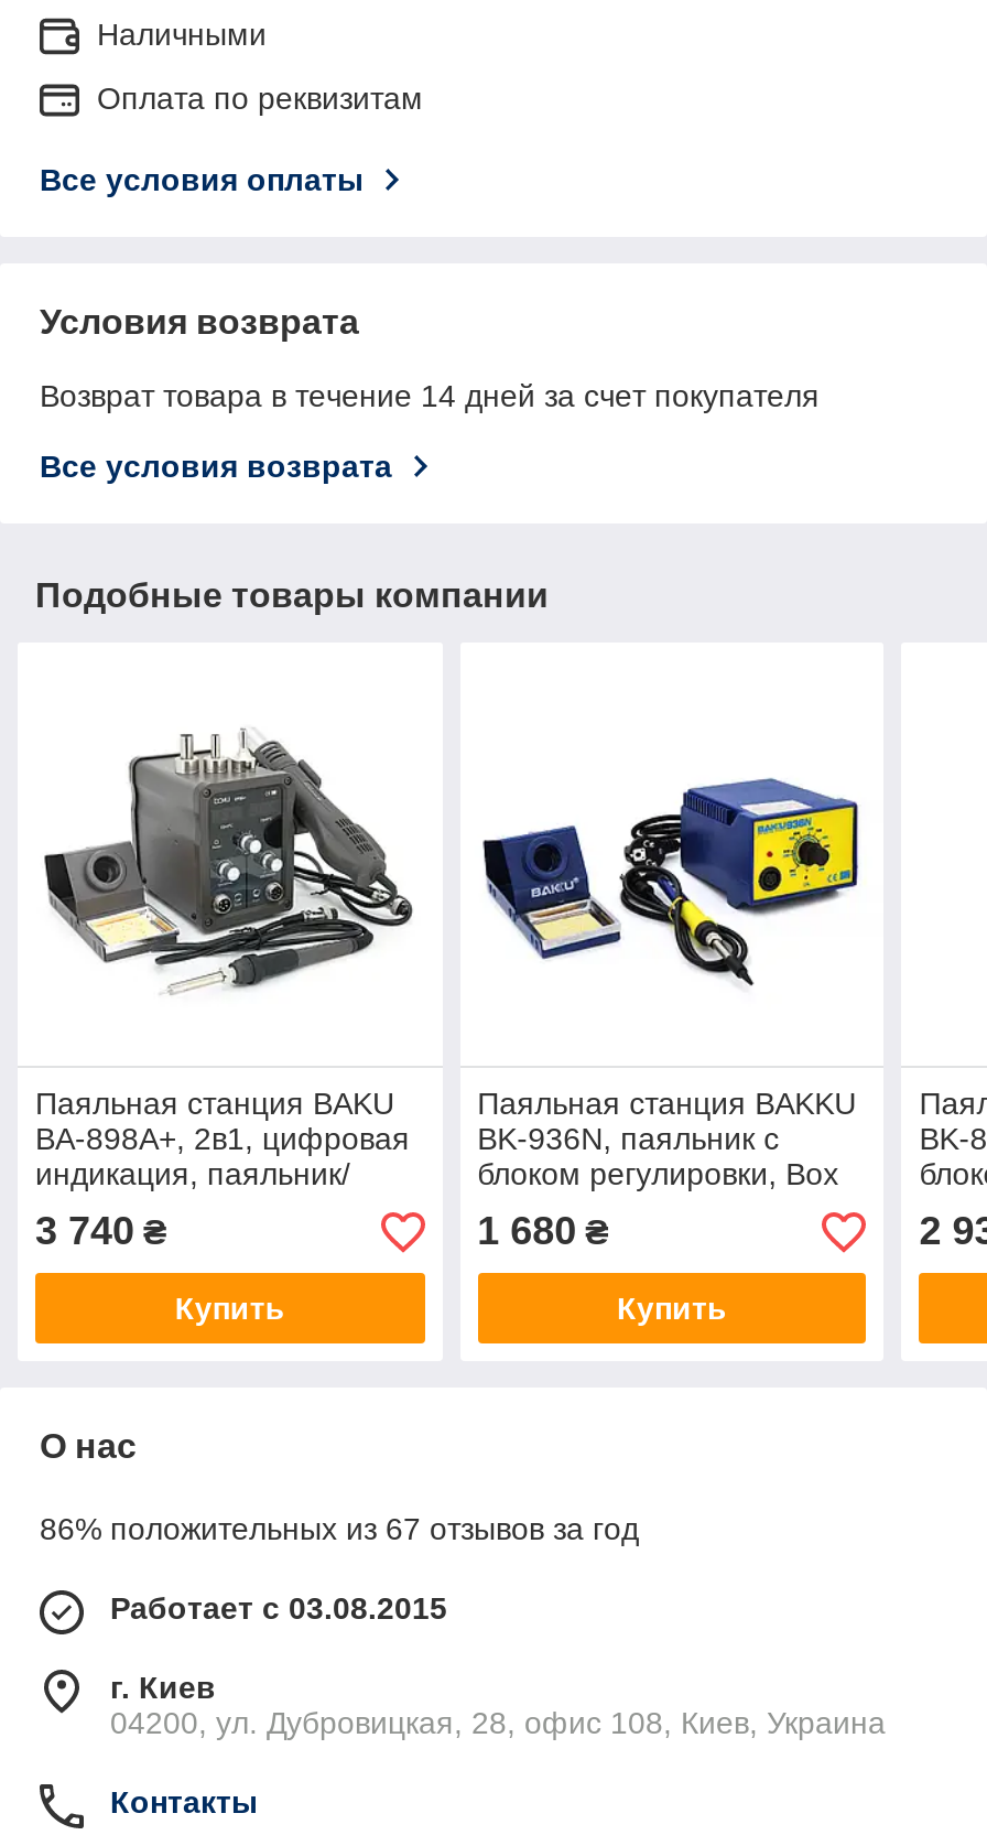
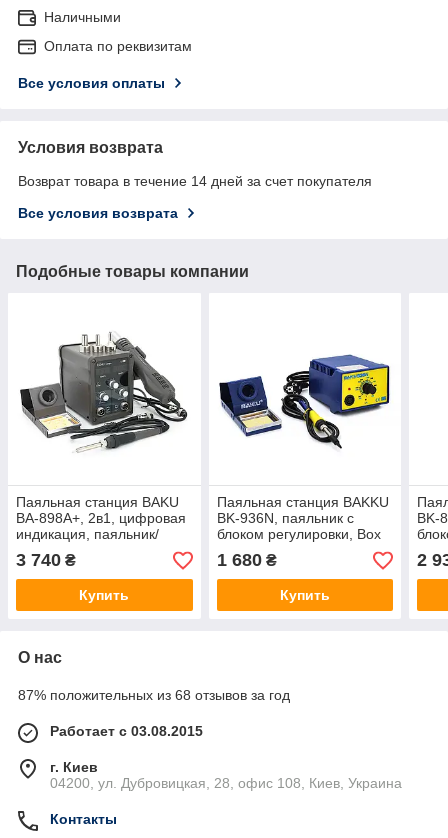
[40,1512,639,1547] 86% положительных из 67 отзывов за год -> [18,687,290,703] 87% положительных из 68 отзывов за год

